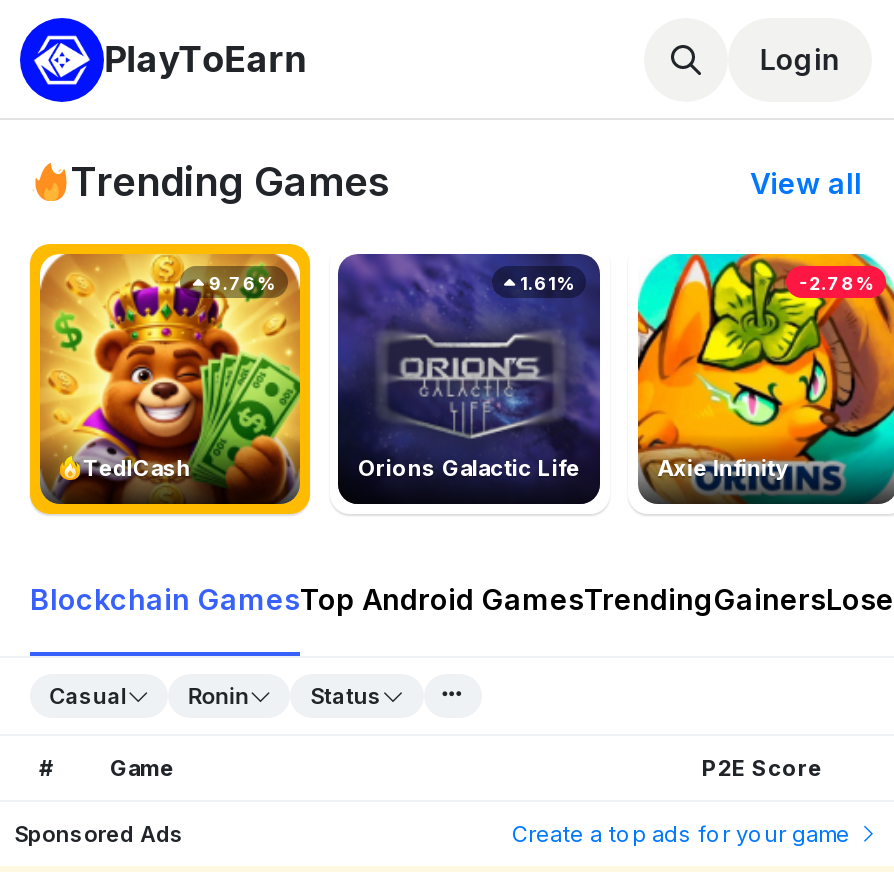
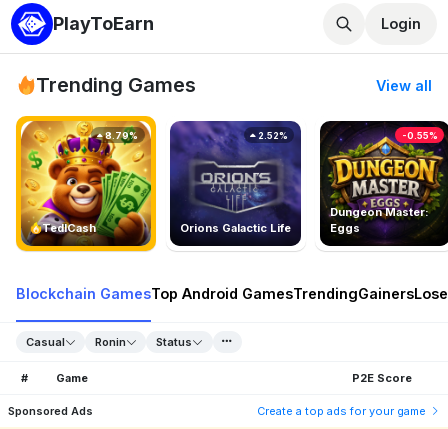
[636,252,888,504] [image] | Axie Infinity -> [319,120,445,246] [image] | Dungeon Master: | Eggs
[205,272,275,294] 9.76% -> [103,130,138,141] 8.79%
[516,272,574,294] 1.61% -> [256,130,288,141] 2.52%
[799,272,873,294] -2.78% -> [402,130,438,141] -0.55%

